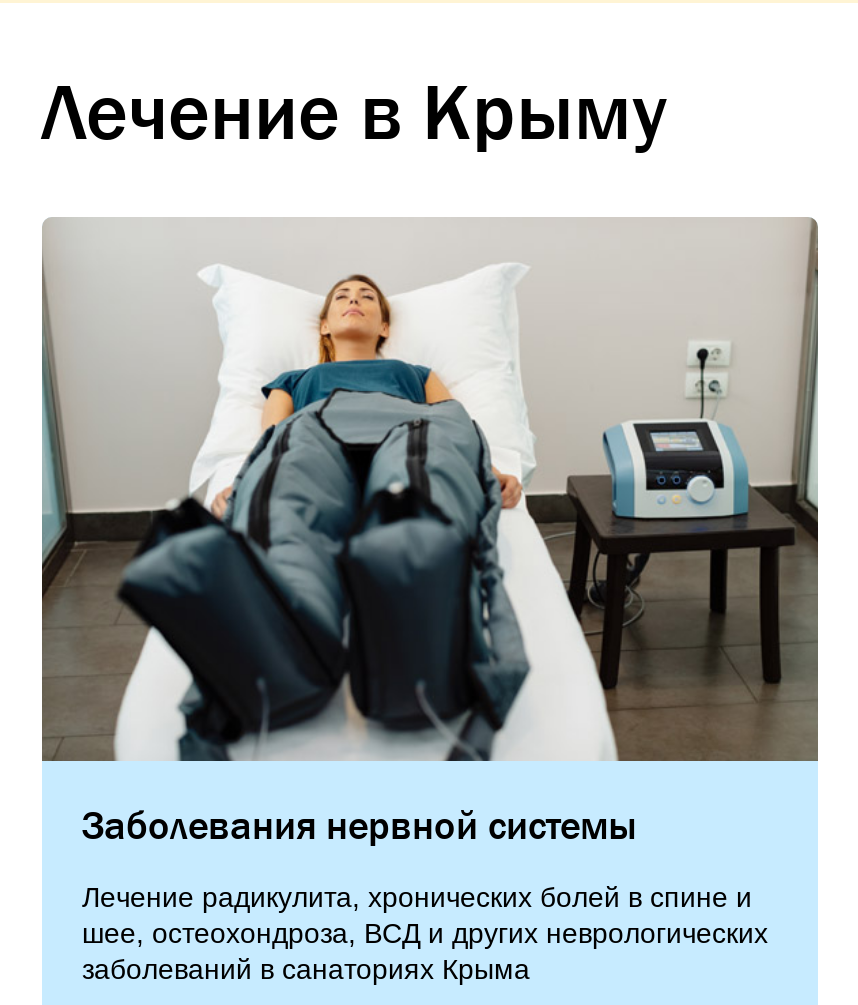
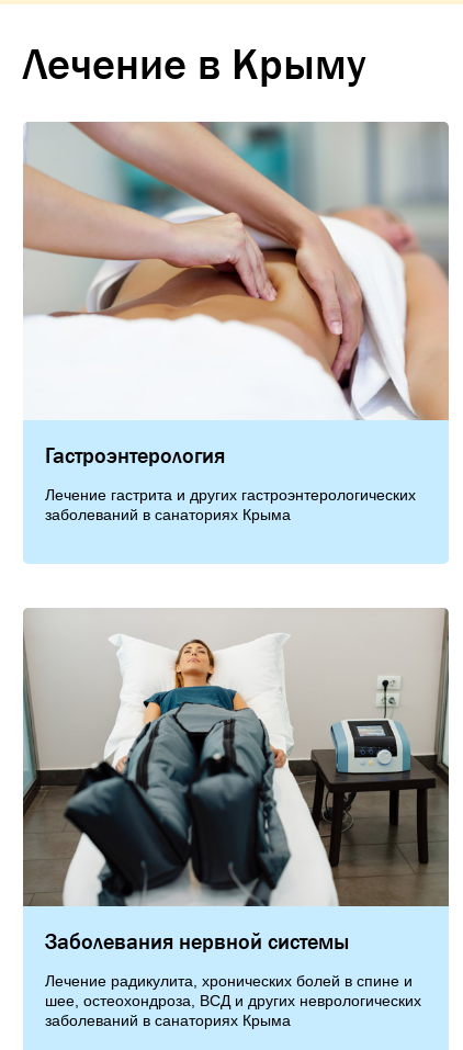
none -> [23,122,449,523] [image] | Гастроэнтерология | Лечение гастрита и других гастроэнтерологических | заболеваний в санаториях Крыма

